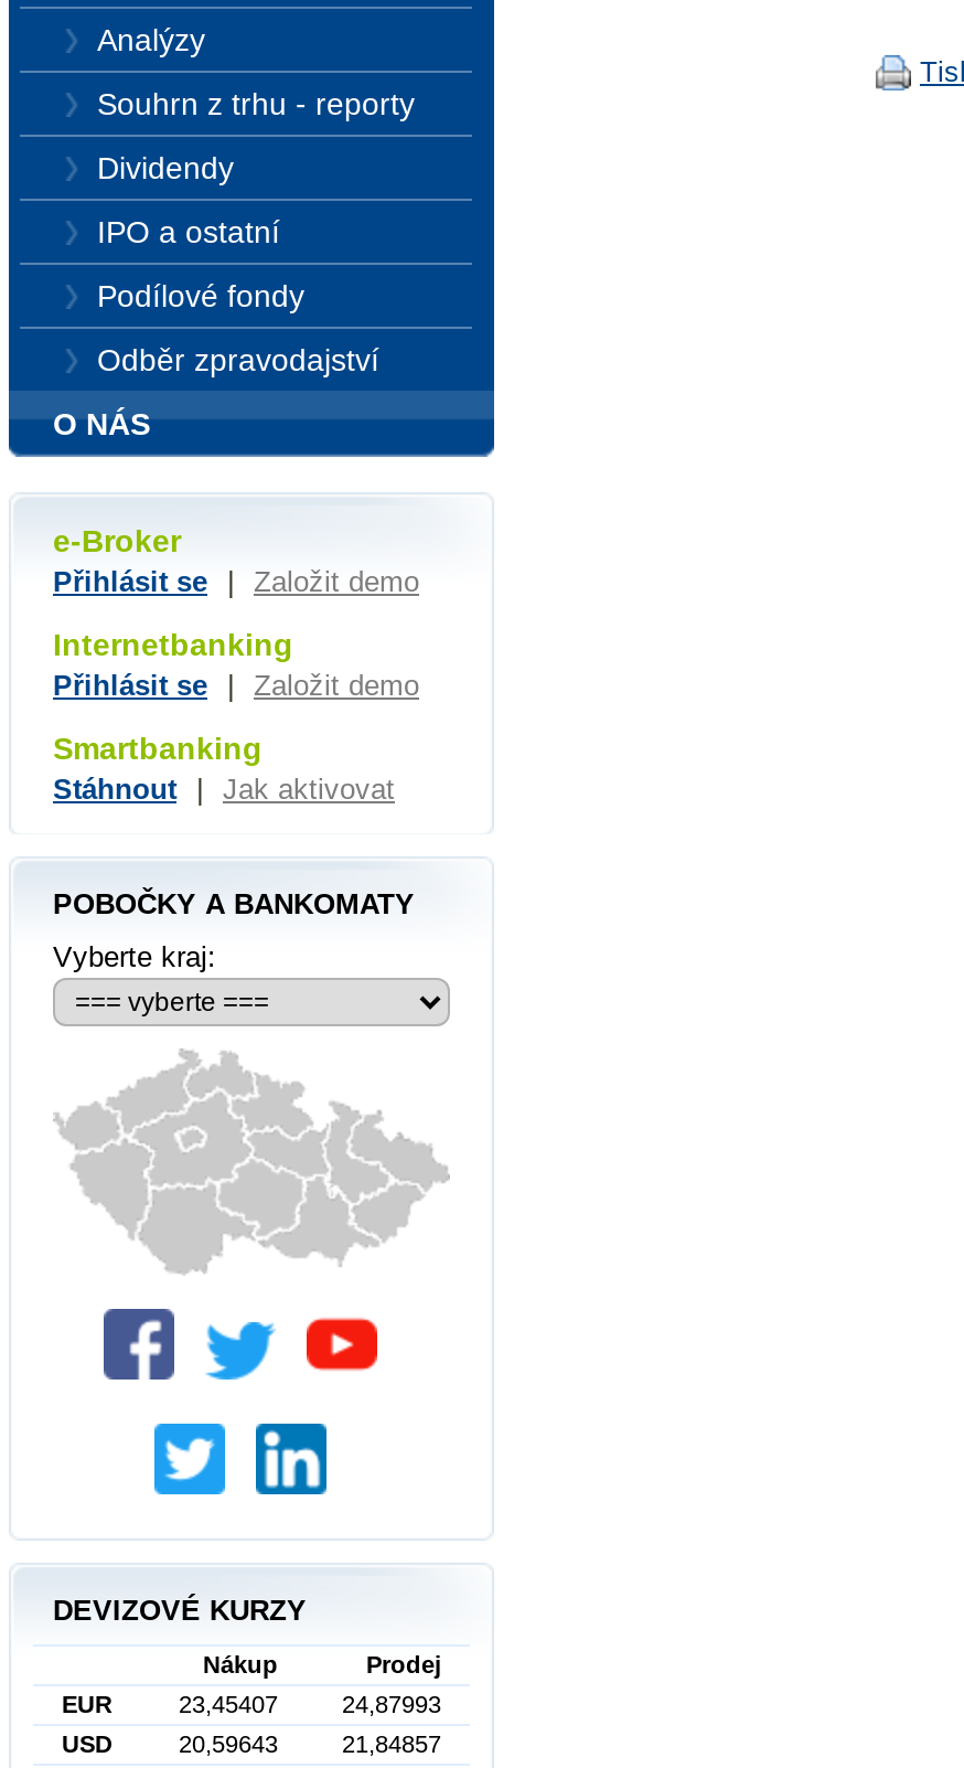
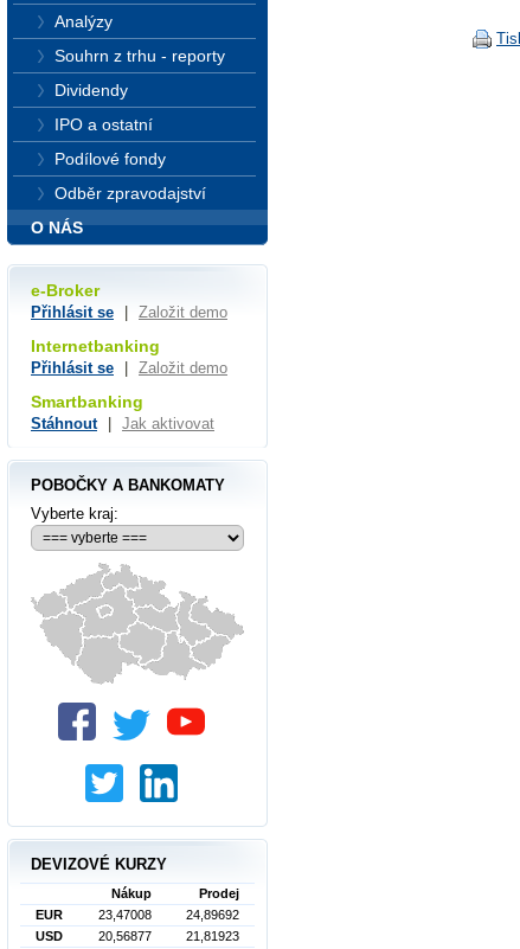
[179,1691,278,1718] 23,45407 -> [98,908,152,922] 23,47008
[342,1691,441,1718] 24,87993 -> [186,908,239,922] 24,89692
[179,1731,278,1757] 20,59643 -> [98,929,152,943] 20,56877
[342,1731,441,1757] 21,84857 -> [186,929,239,943] 21,81923

